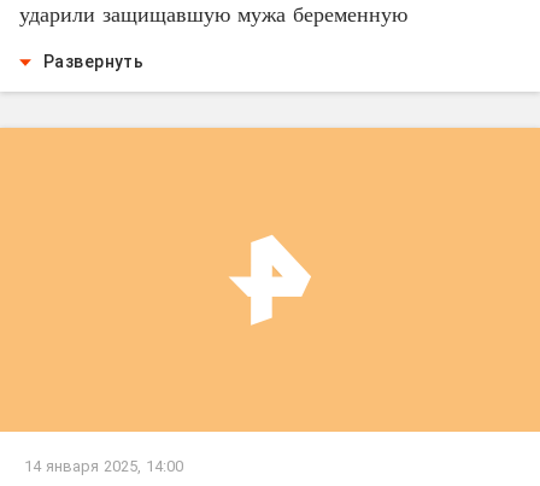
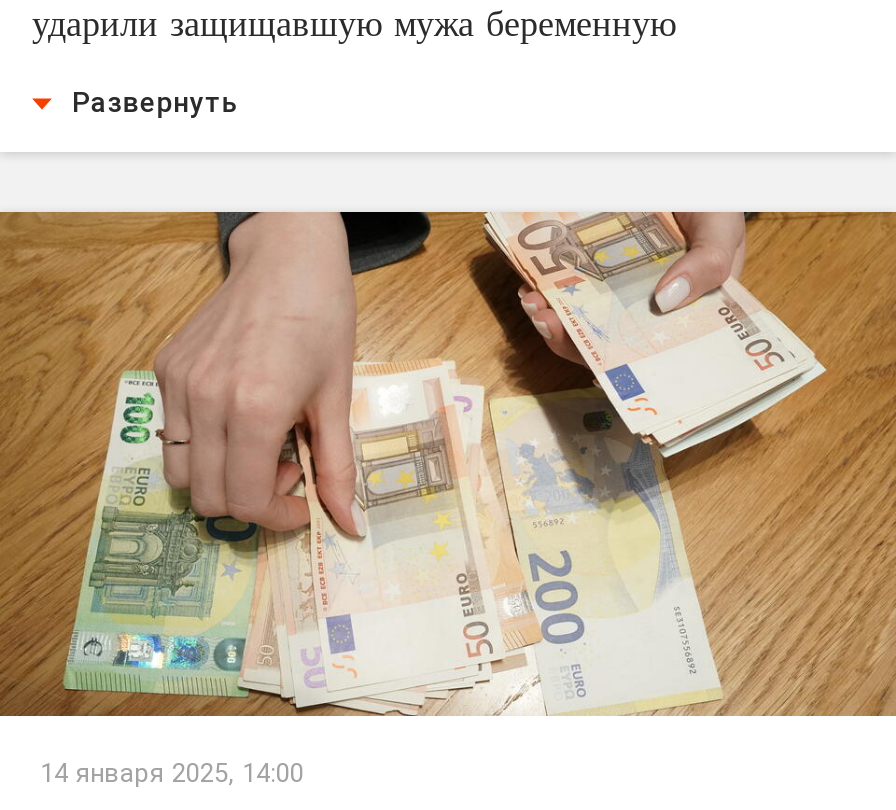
none -> [6,210,890,718] [image]

